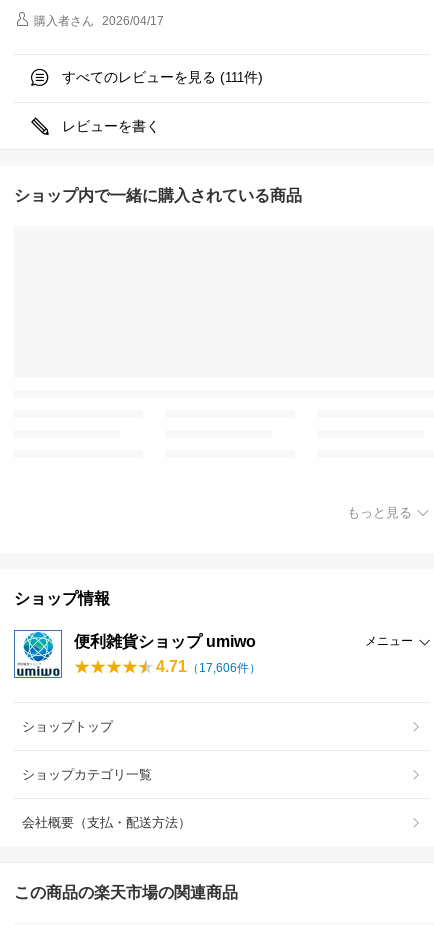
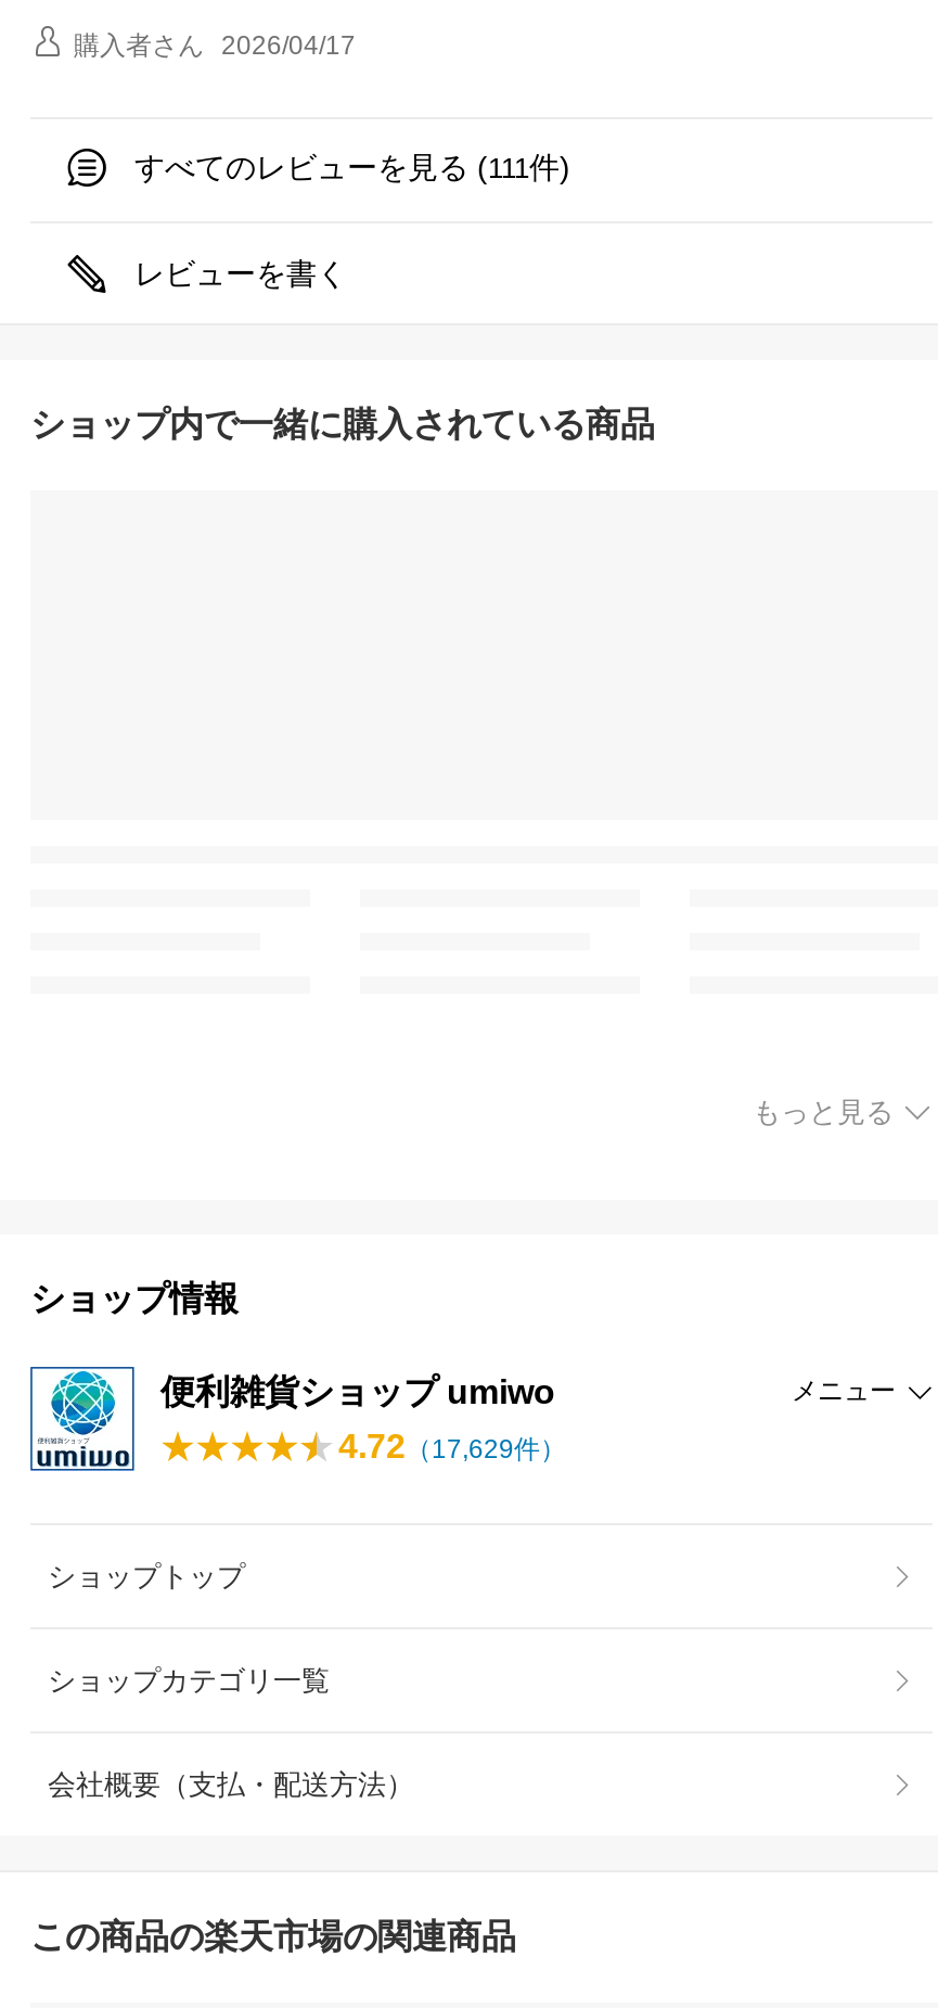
[156,658,261,675] 4.71（17,606件） -> [338,1428,566,1465] 4.72（17,629件）

